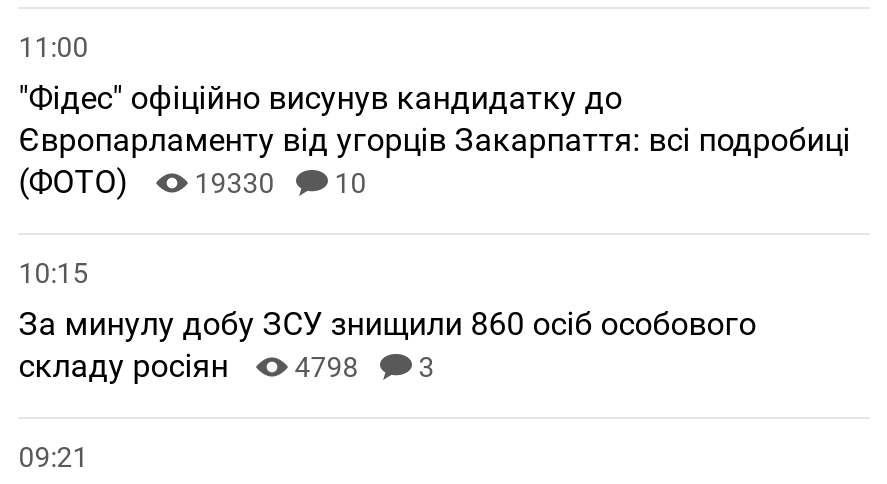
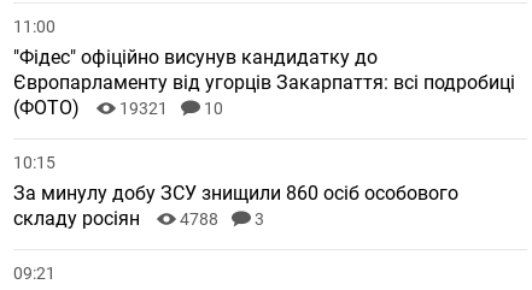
[18,162,366,200] (ФОТО) 19330 10 -> [14,96,223,119] (ФОТО) 19321 10
[18,346,434,384] складу росіян 4798 3 -> [14,207,264,230] складу росіян 4788 3

